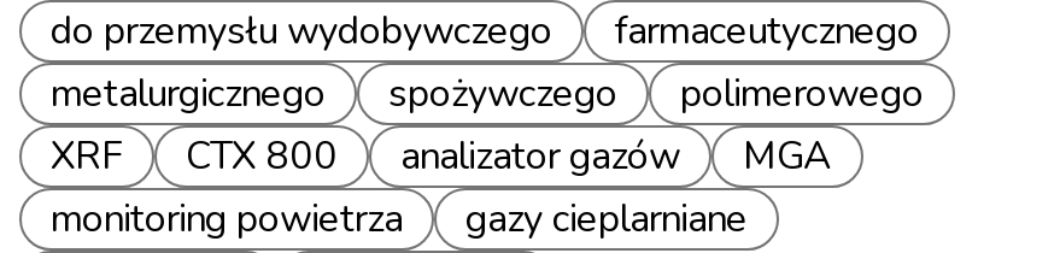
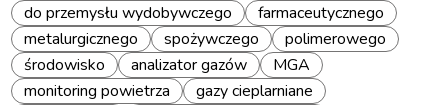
[51,130,338,183] XRF | CTX 800 -> [24,54,105,76] środowisko

